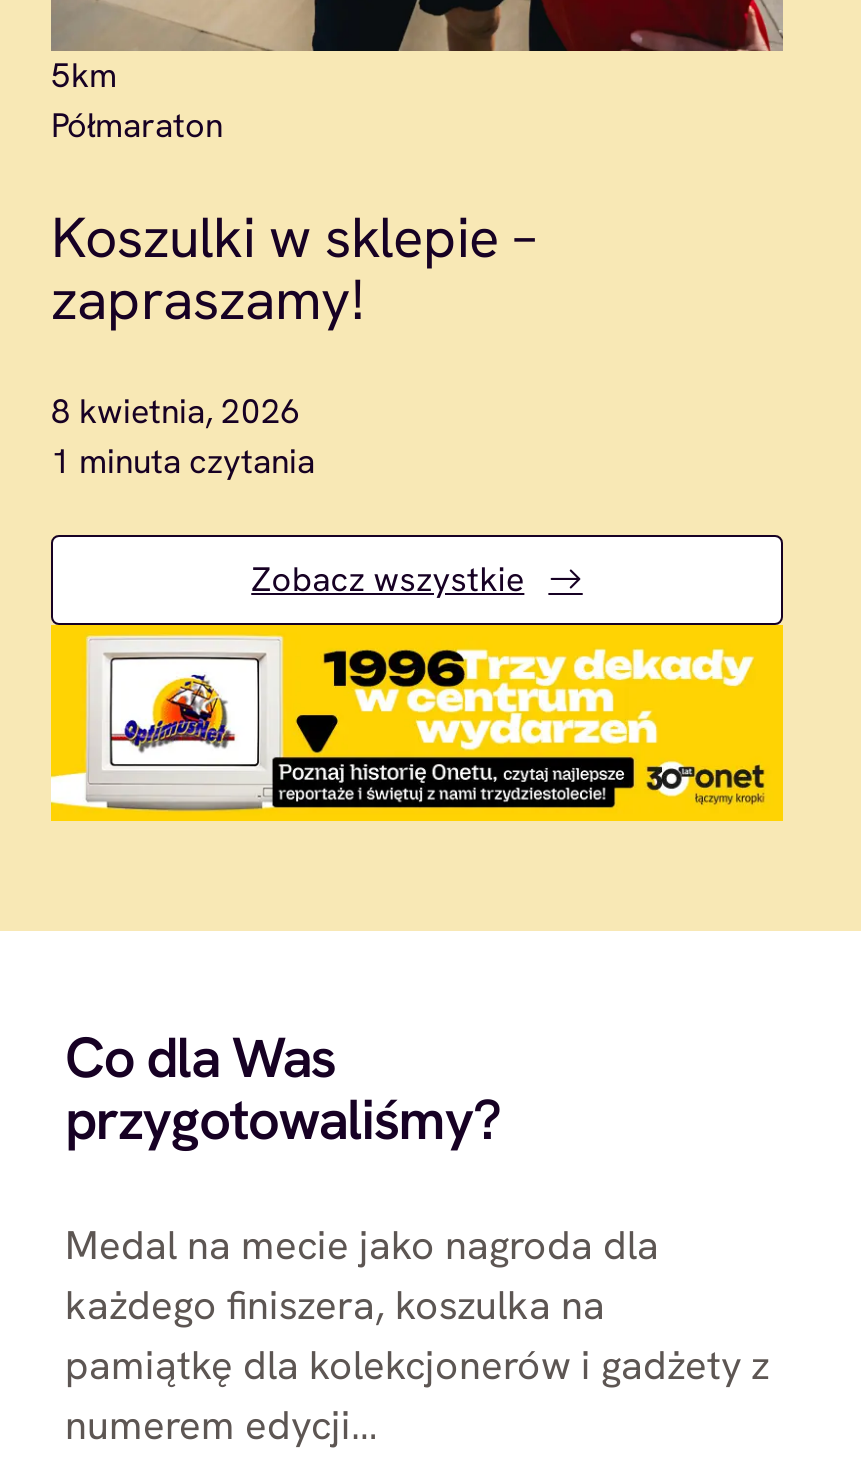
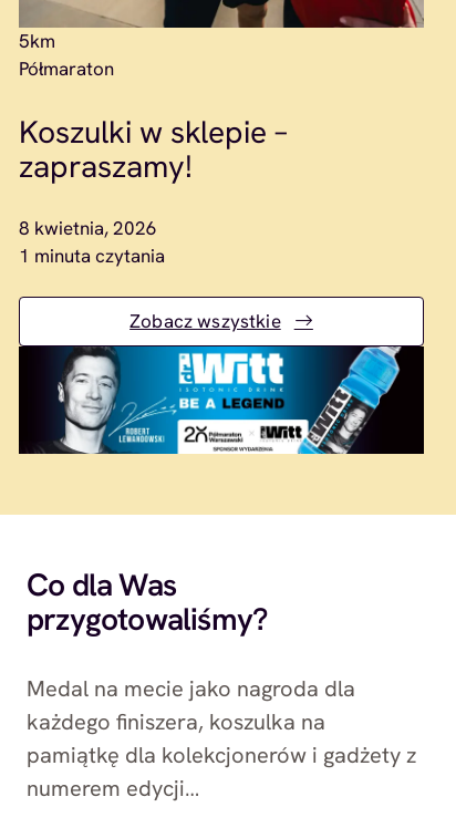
[49,622,785,824] [image] -> [18,344,425,455] [image]

